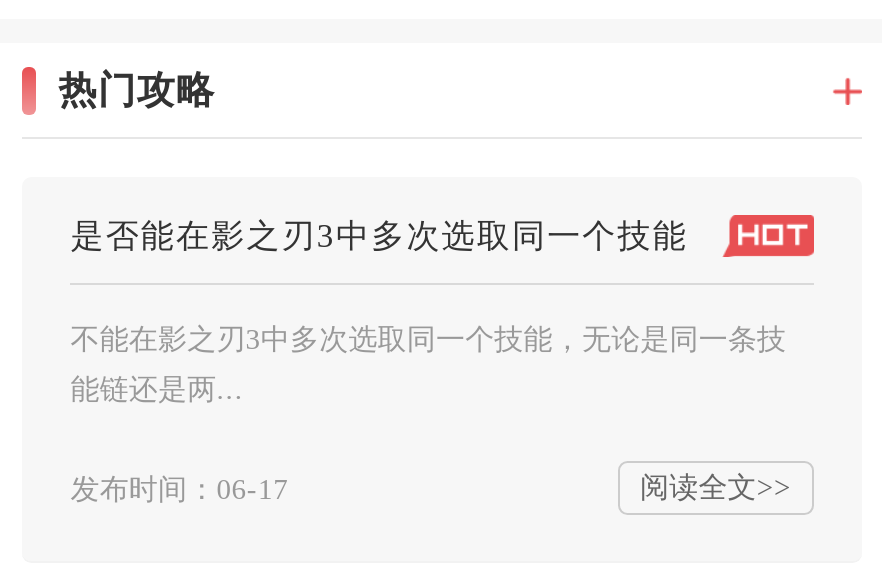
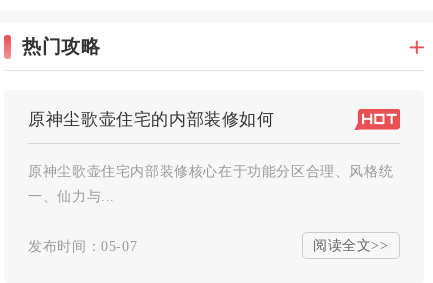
[70,217,688,255] 是否能在影之刃3中多次选取同一个技能 -> [28,110,275,129] 原神尘歌壶住宅的内部装修如何
[70,322,786,354] 不能在影之刃3中多次选取同一个技能，无论是同一条技 -> [28,162,393,178] 原神尘歌壶住宅内部装修核心在于功能分区合理、风格统
[70,372,244,404] 能链还是两... -> [28,187,115,203] 一、仙力与...
[70,472,288,504] 发布时间：06-17 -> [28,237,137,253] 发布时间：05-07

